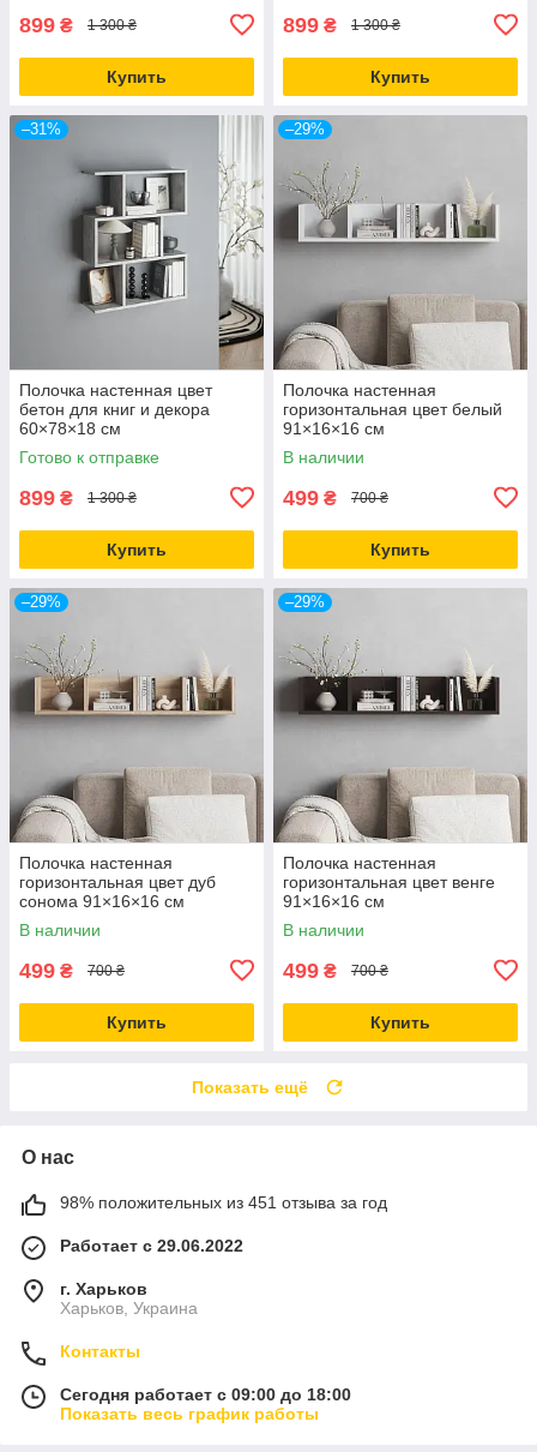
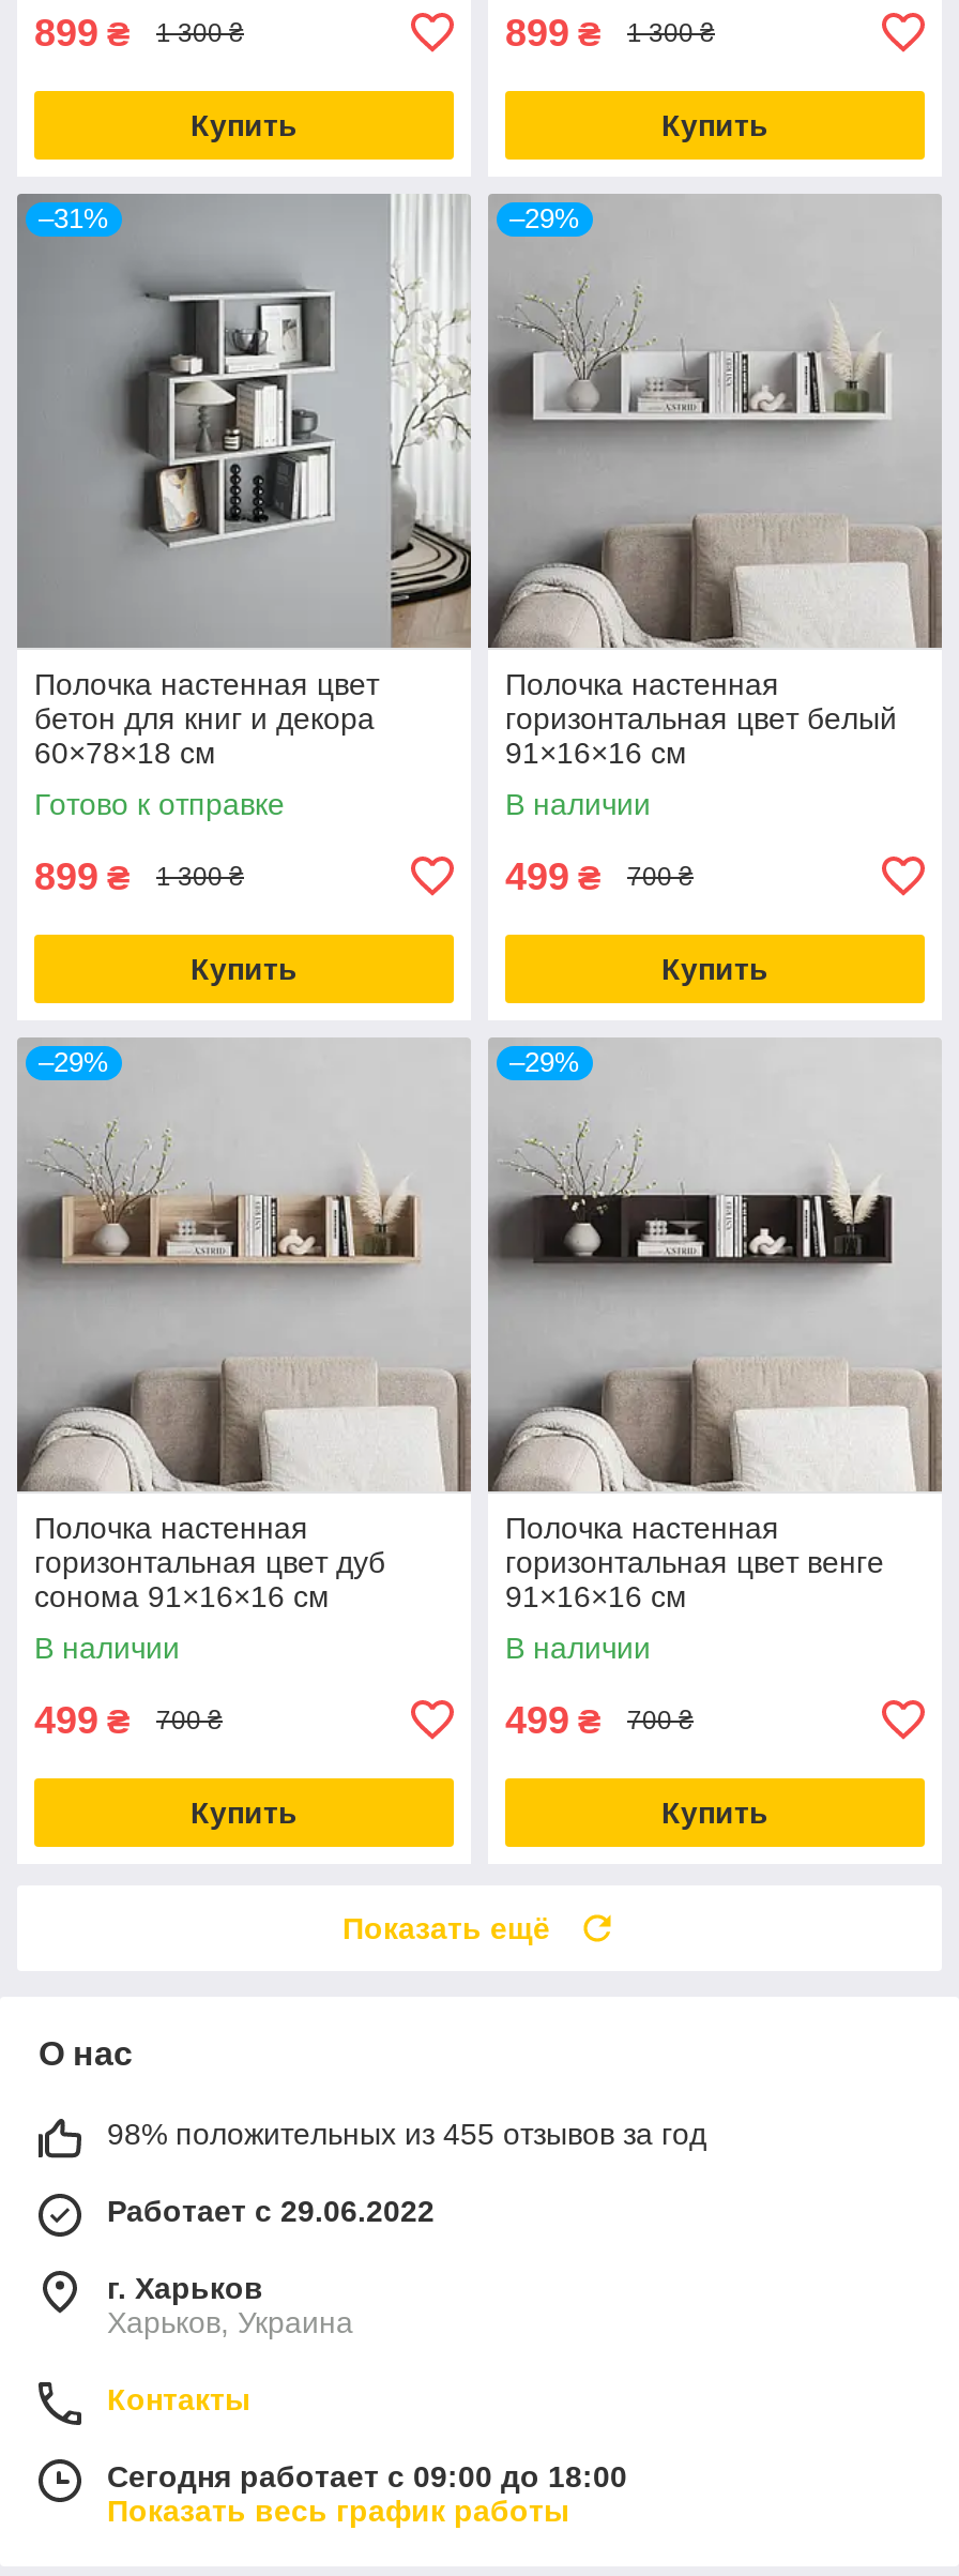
[60,1193,387,1212] 98% положительных из 451 отзыва за год -> [107,2116,706,2151] 98% положительных из 455 отзывов за год

